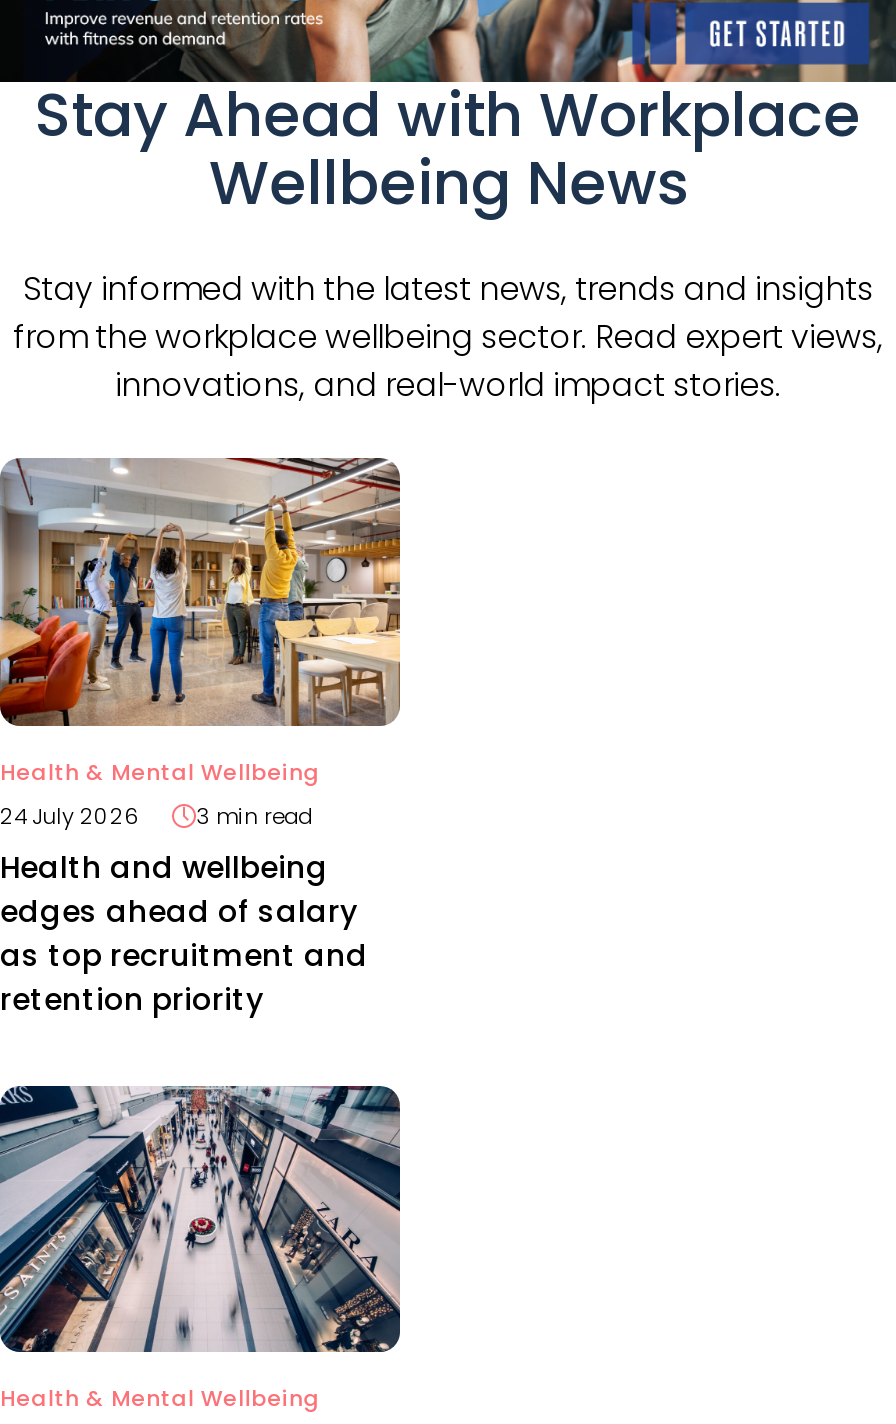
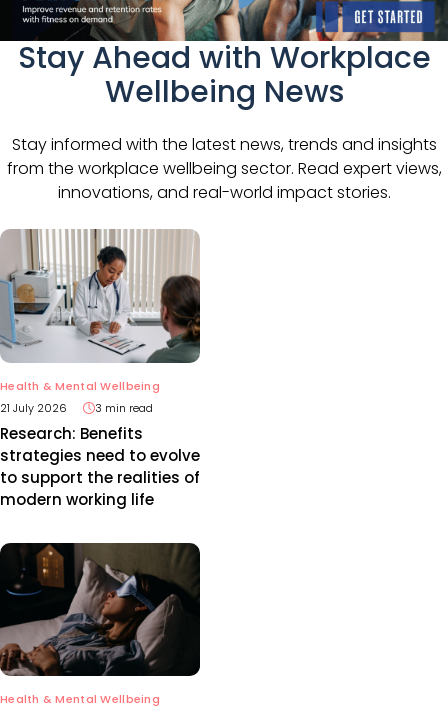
[0,456,402,832] [image] | 24 July 2026 3 min read -> [0,229,201,416] [image] | 21 July 2026 3 min read
[0,846,368,1020] Health and wellbeing | edges ahead of salary | as top recruitment and | retention priority -> [0,423,200,510] Research: Benefits | strategies need to evolve | to support the realities of | modern working life
[6,1084,402,1354] [image] -> [3,542,201,677] [image]

